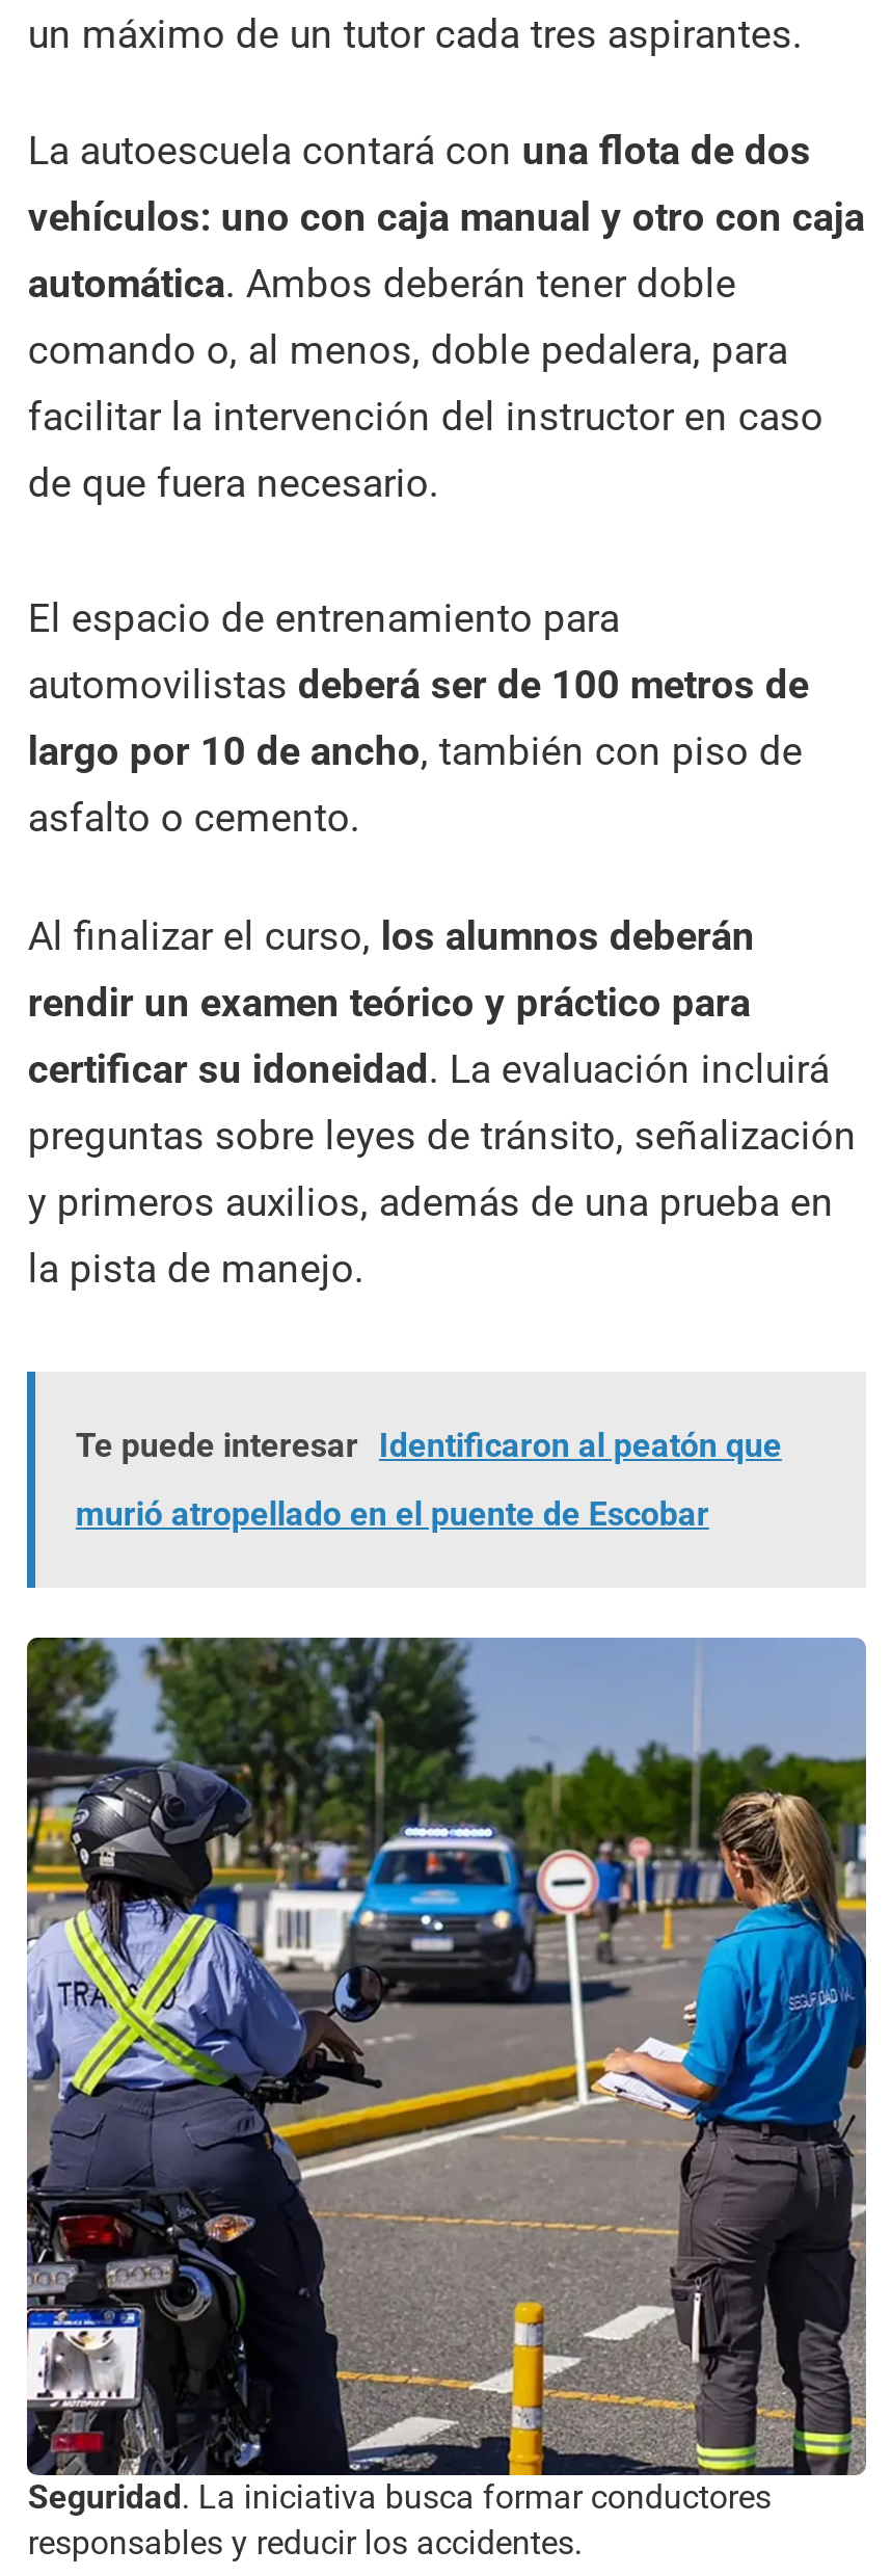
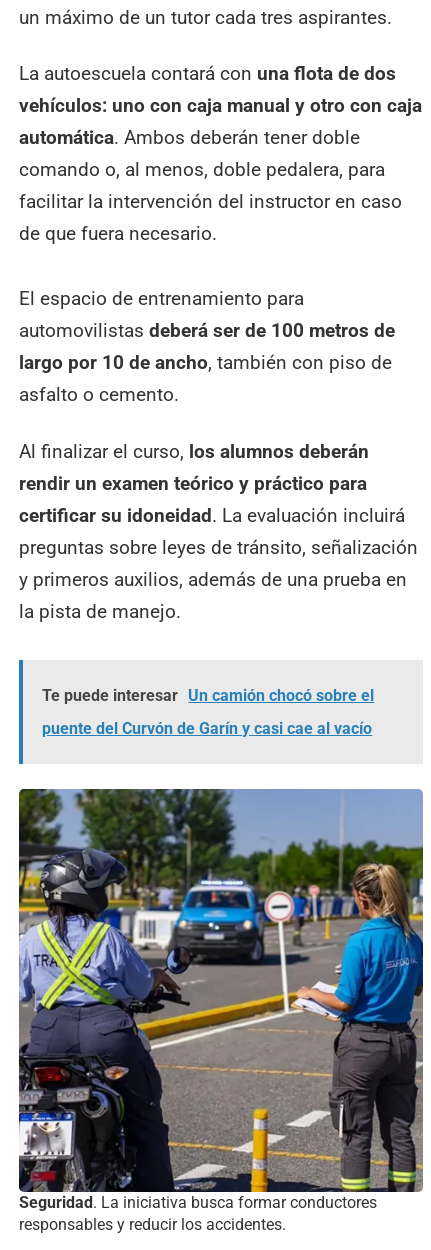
[76,1424,782,1464] Te puede interesar Identificaron al peatón que -> [42,686,374,705] Te puede interesar Un camión chocó sobre el
[76,1493,709,1532] murió atropellado en el puente de Escobar -> [42,719,372,738] puente del Curvón de Garín y casi cae al vacío

